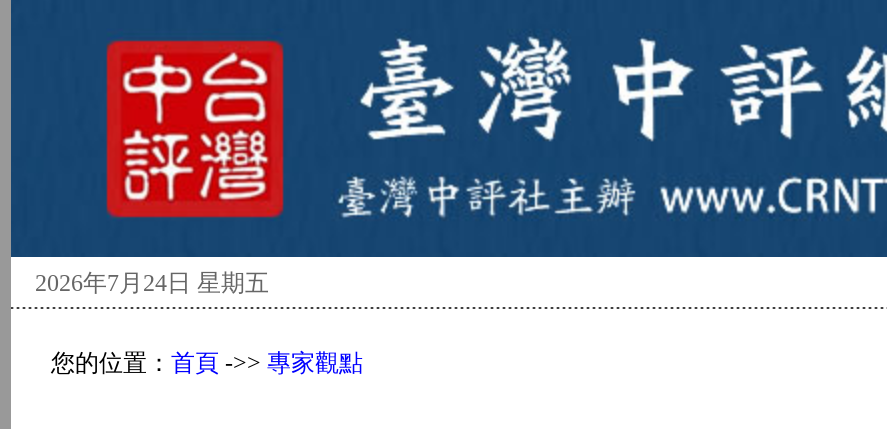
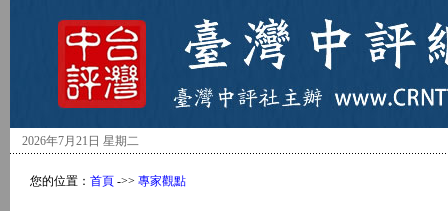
[35,269,269,297] 2026年7月24日 星期五 -> [22,134,139,148] 2026年7月21日 星期二

